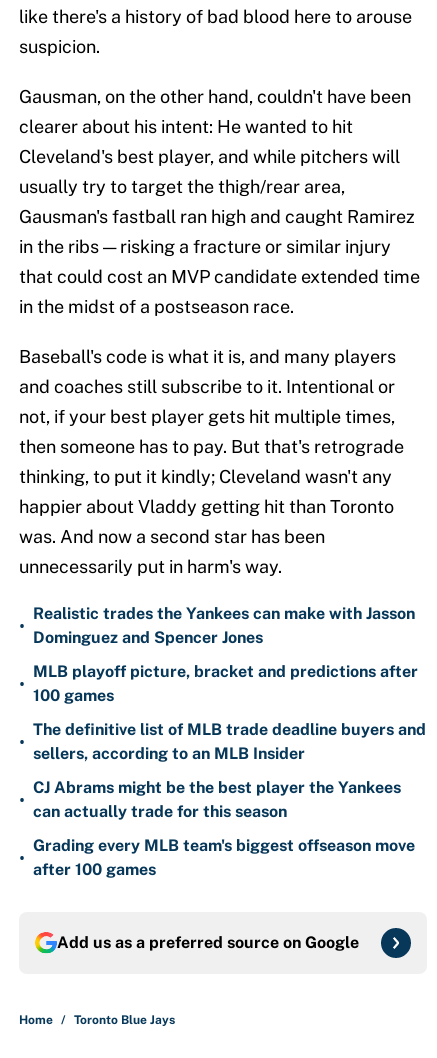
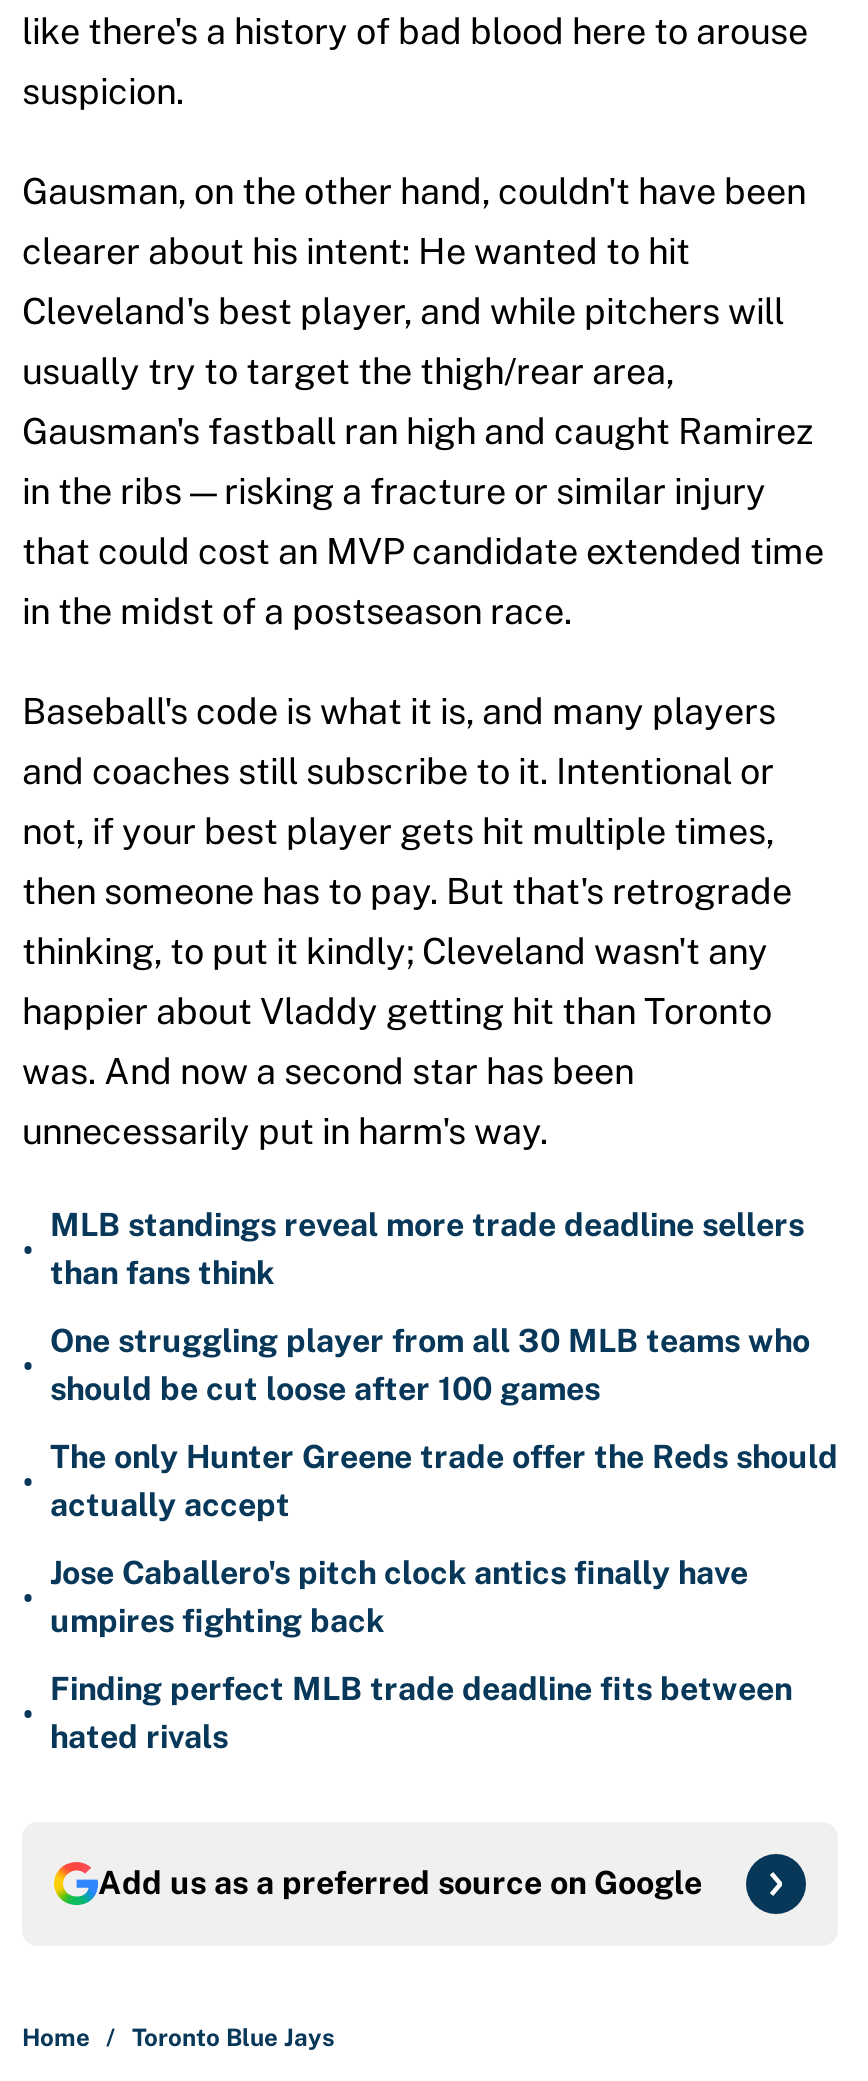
[33,604,415,647] Realistic trades the Yankees can make with Jasson | Dominguez and Spencer Jones -> [50,1206,804,1292] MLB standings reveal more trade deadline sellers | than fans think
[33,662,418,705] MLB playoff picture, bracket and predictions after | 100 games -> [50,1322,810,1408] One struggling player from all 30 MLB teams who | should be cut loose after 100 games
[33,720,426,763] The definitive list of MLB trade deadline buyers and | sellers, according to an MLB Insider -> [50,1438,838,1524] The only Hunter Greene trade offer the Reds should | actually accept
[33,778,401,821] CJ Abrams might be the best player the Yankees | can actually trade for this season -> [50,1554,748,1640] Jose Caballero's pitch clock antics finally have | umpires fighting back
[33,836,415,879] Grading every MLB team's biggest offseason move | after 100 games -> [50,1670,792,1756] Finding perfect MLB trade deadline fits between | hated rivals

